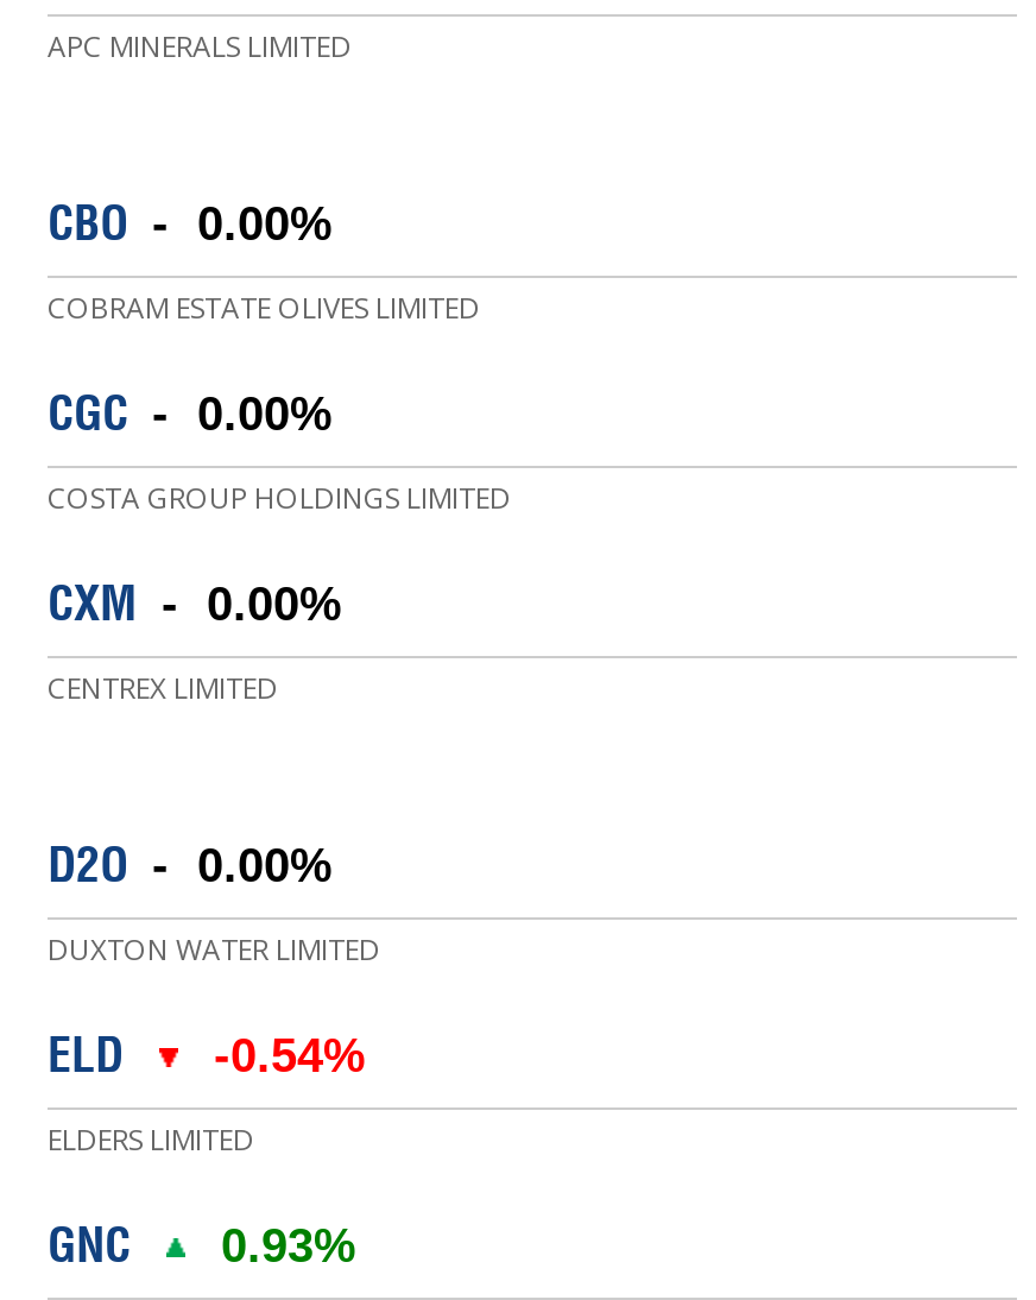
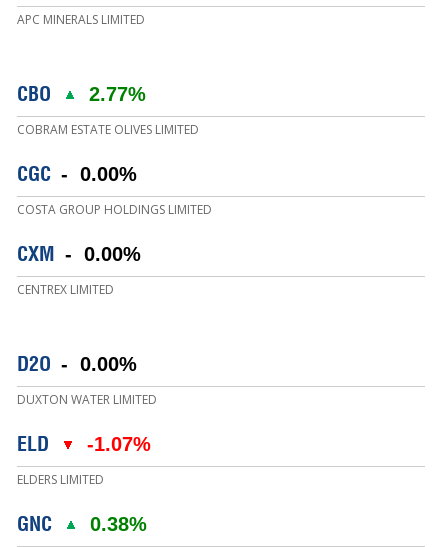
[48,193,333,252] CBO - 0.00% -> [17,81,146,106] CBO | 2.77%
[48,1025,366,1084] ELD -0.54% -> [17,431,151,456] ELD -1.07%
[48,1215,356,1274] GNC 0.93% -> [17,511,147,536] GNC 0.38%

